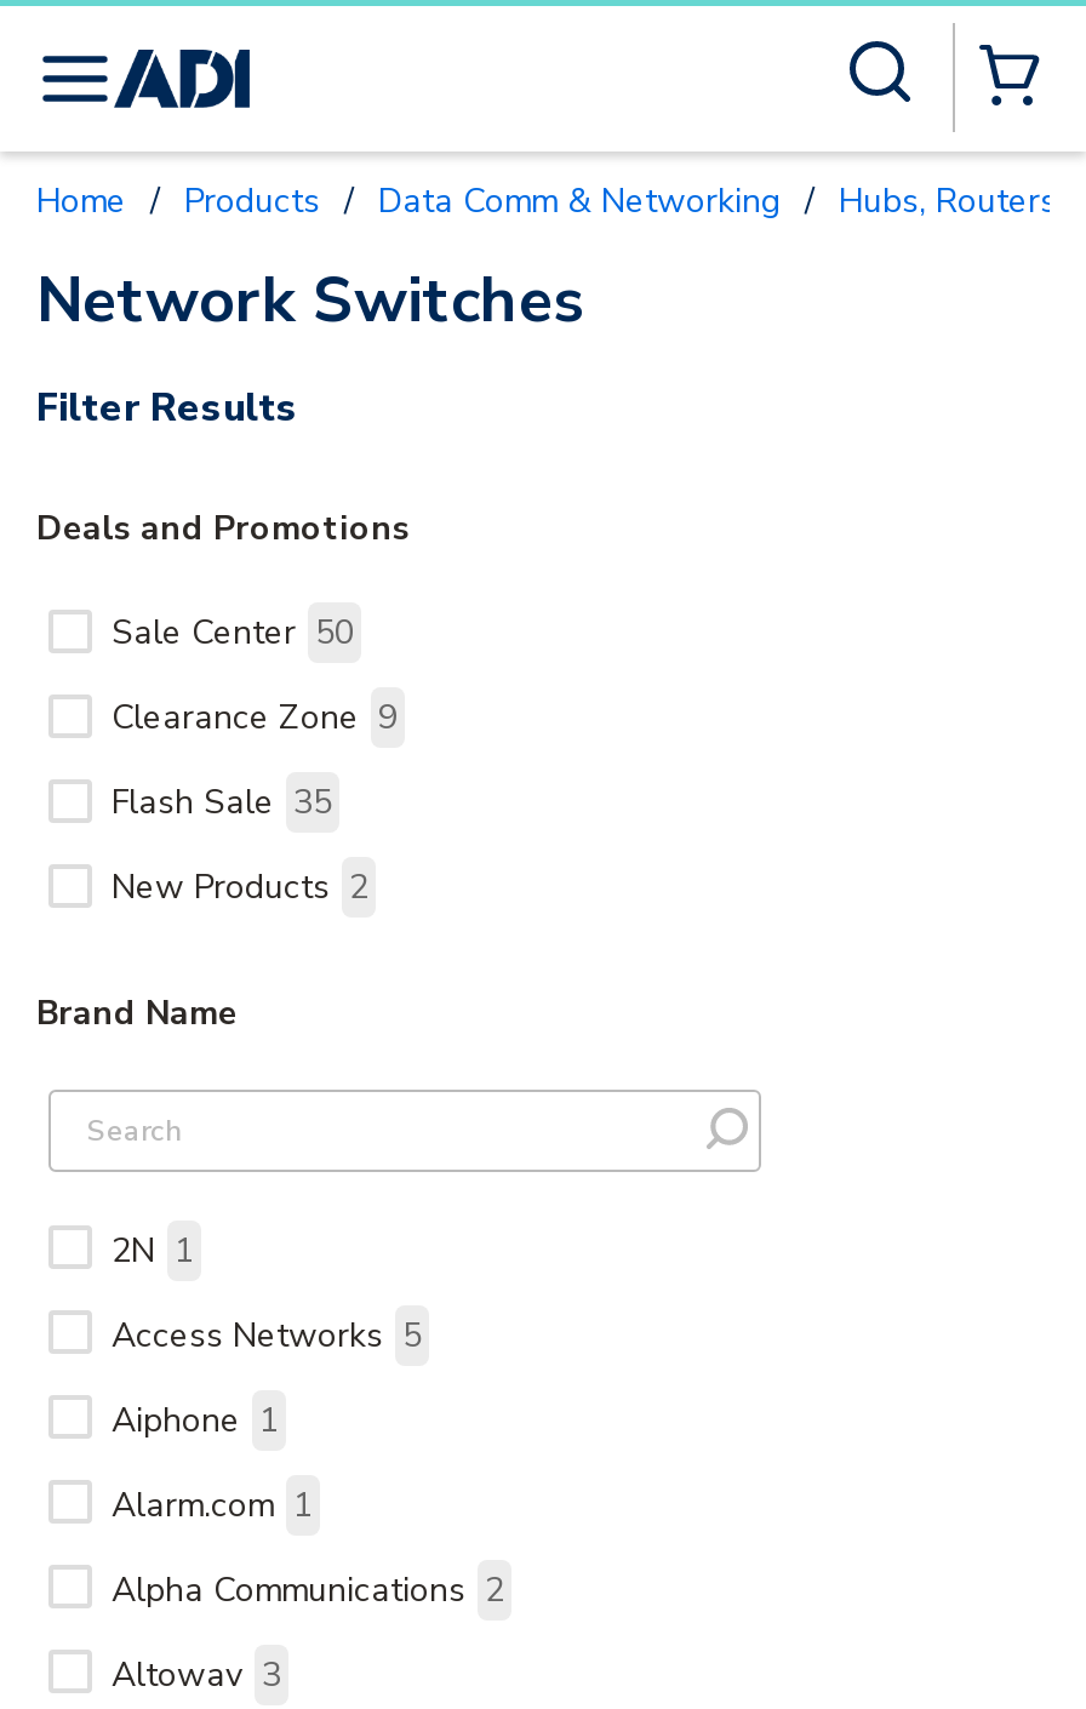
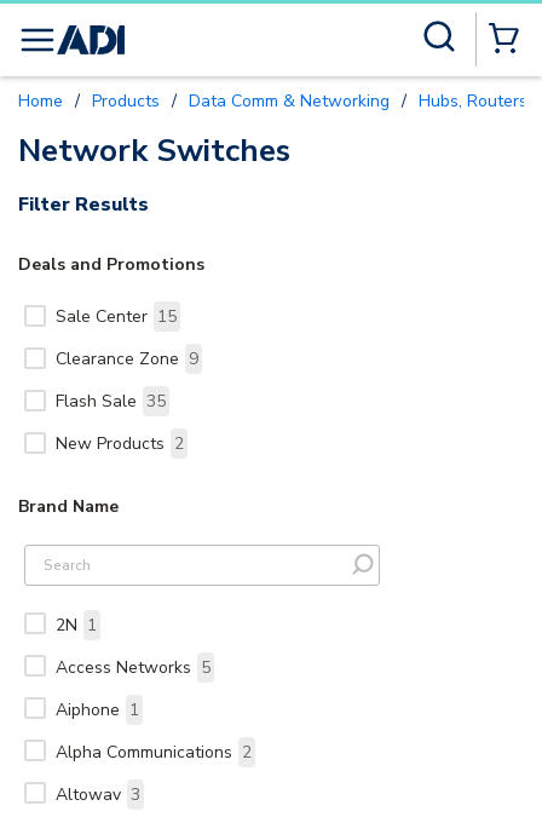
[112,611,354,657] Sale Center 50 -> [56,305,177,328] Sale Center 15
[112,1482,313,1528] Alarm.com 1 -> none

